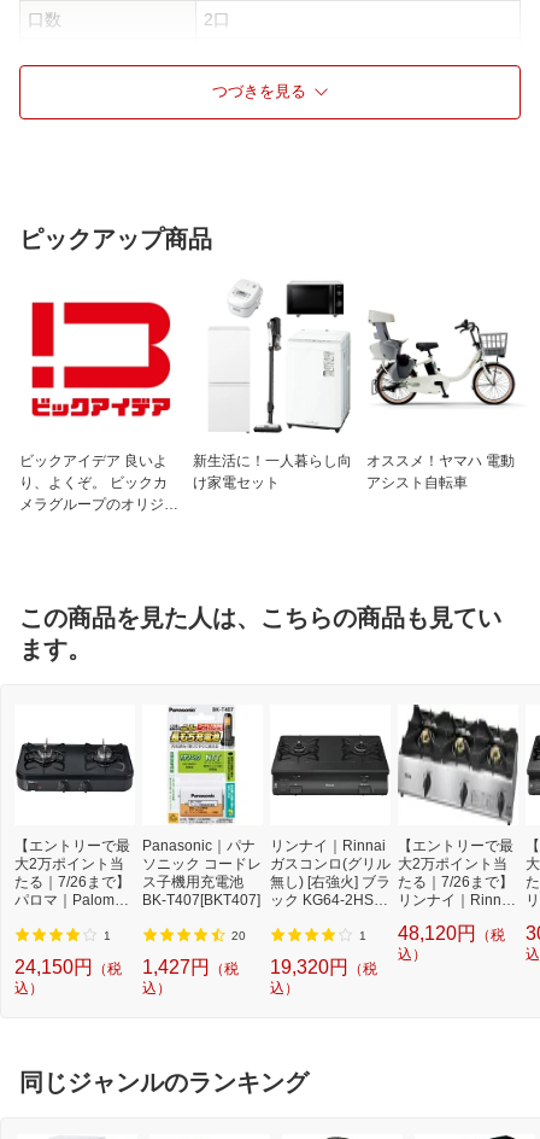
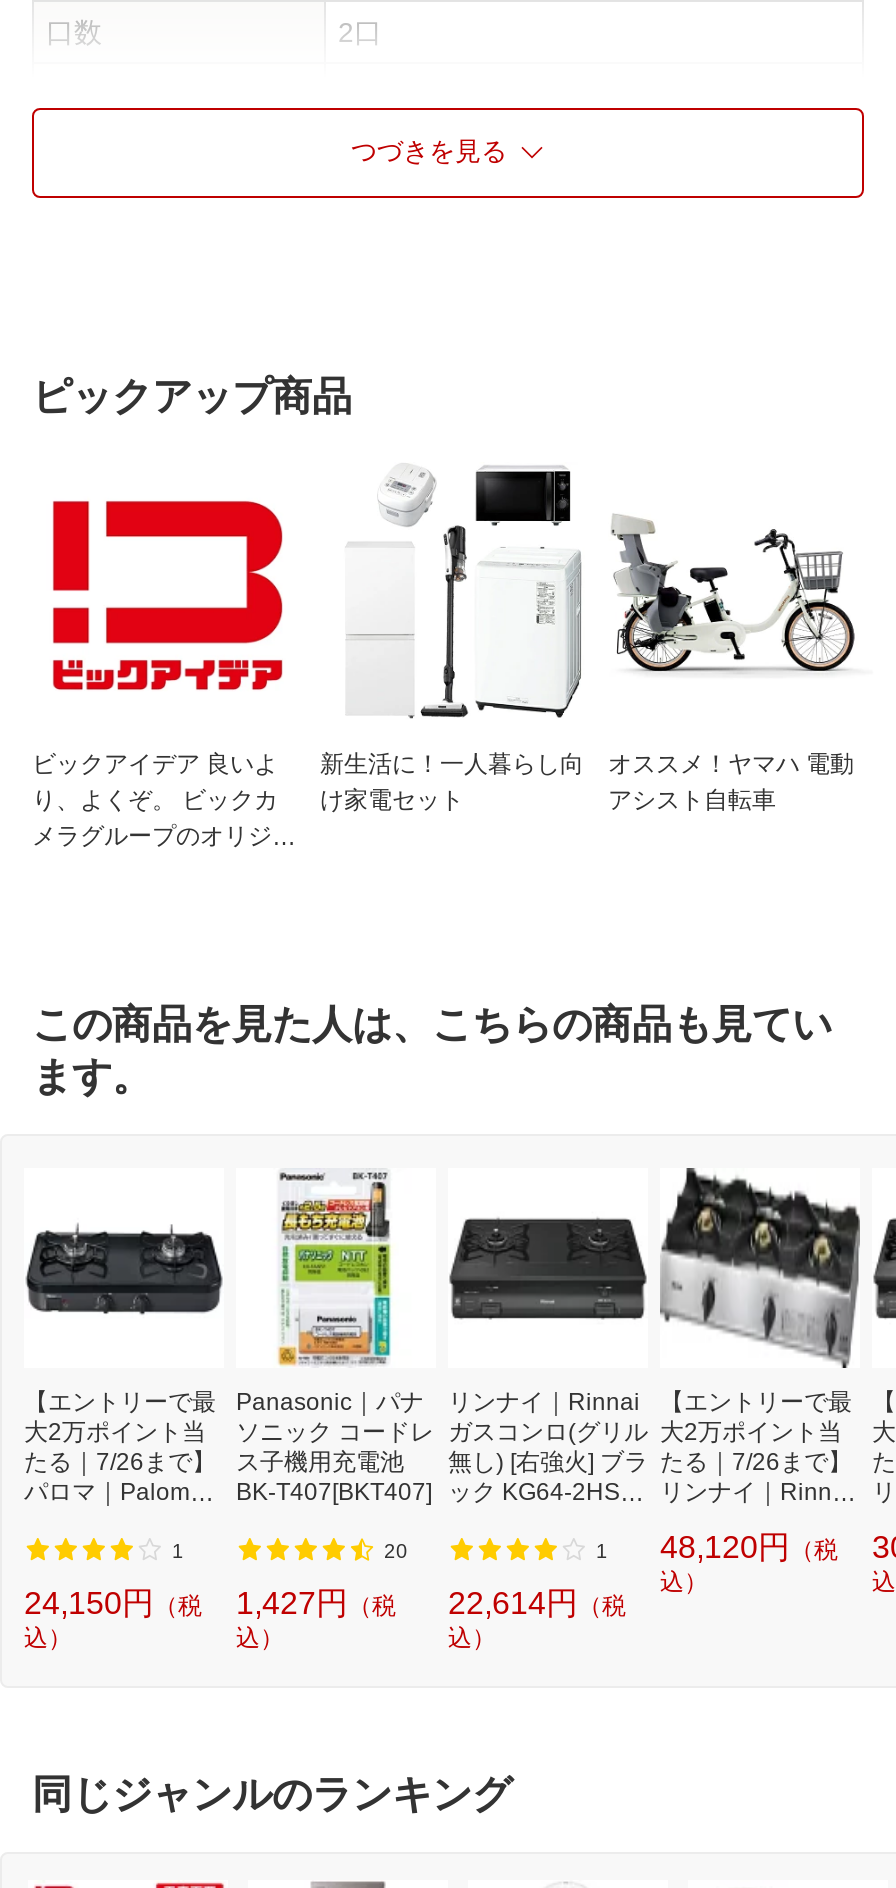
[270,957,377,978] 19,320円（税 -> [448,1587,626,1621] 22,614円（税

